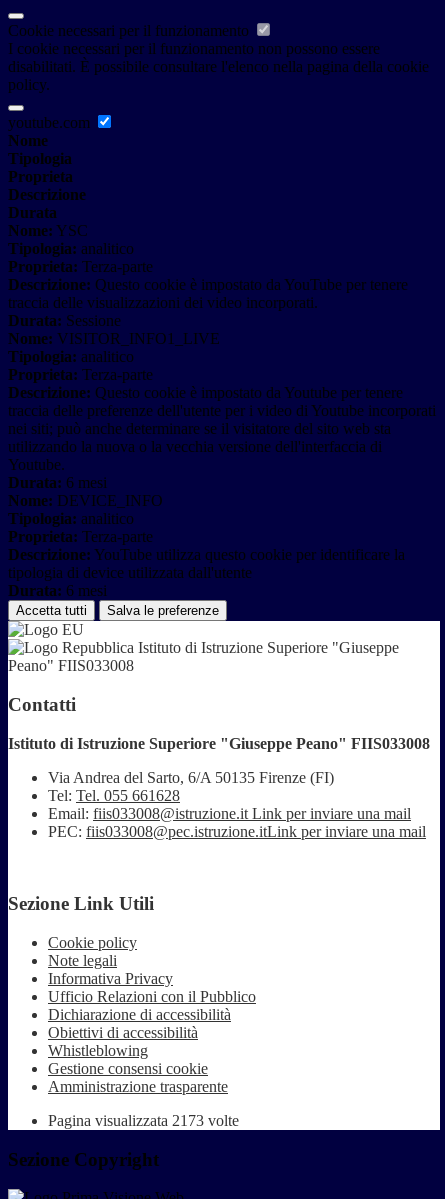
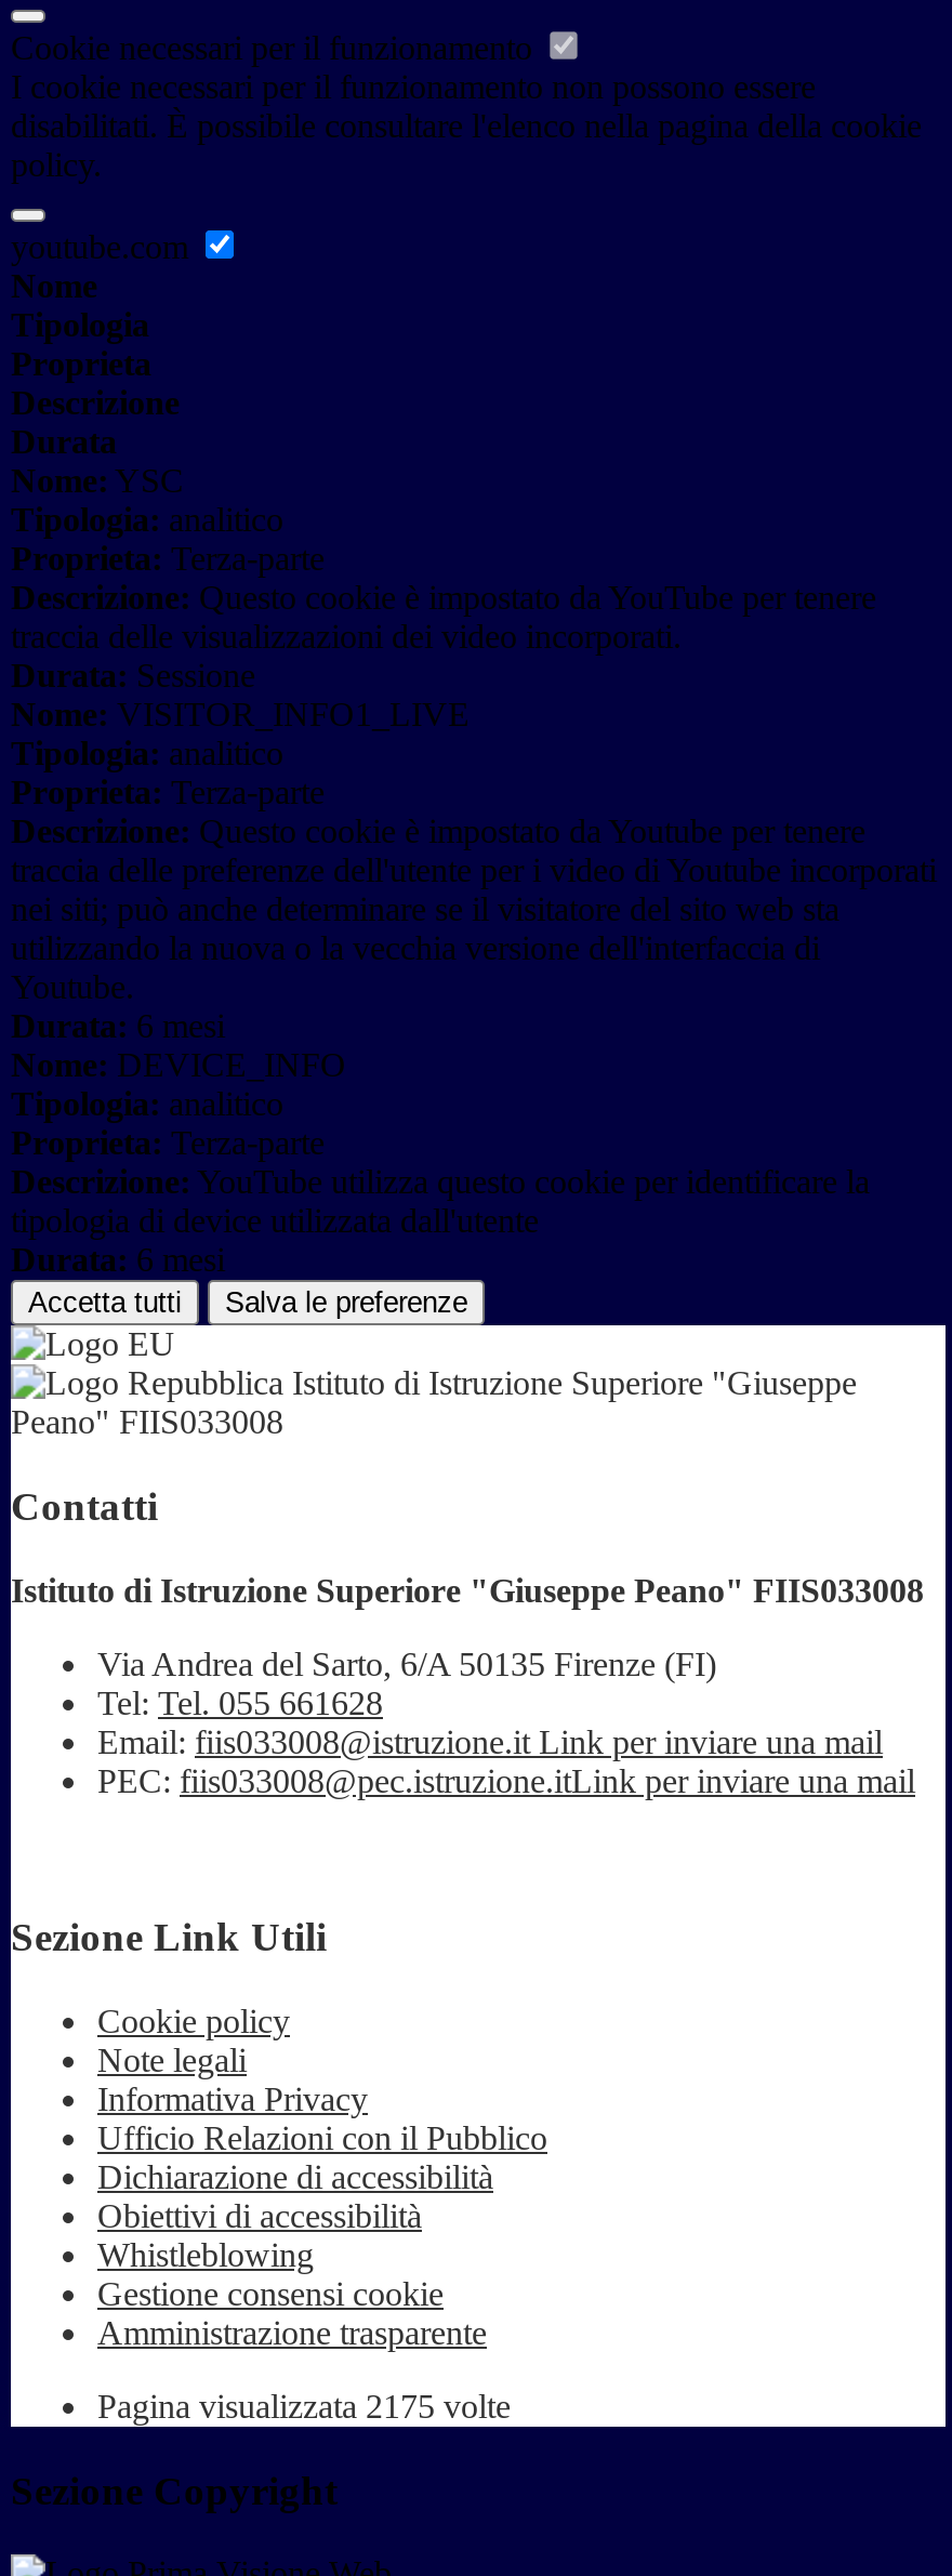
[48,1112,239,1129] Pagina visualizzata 2173 volte -> [97,2388,511,2425] Pagina visualizzata 2175 volte

